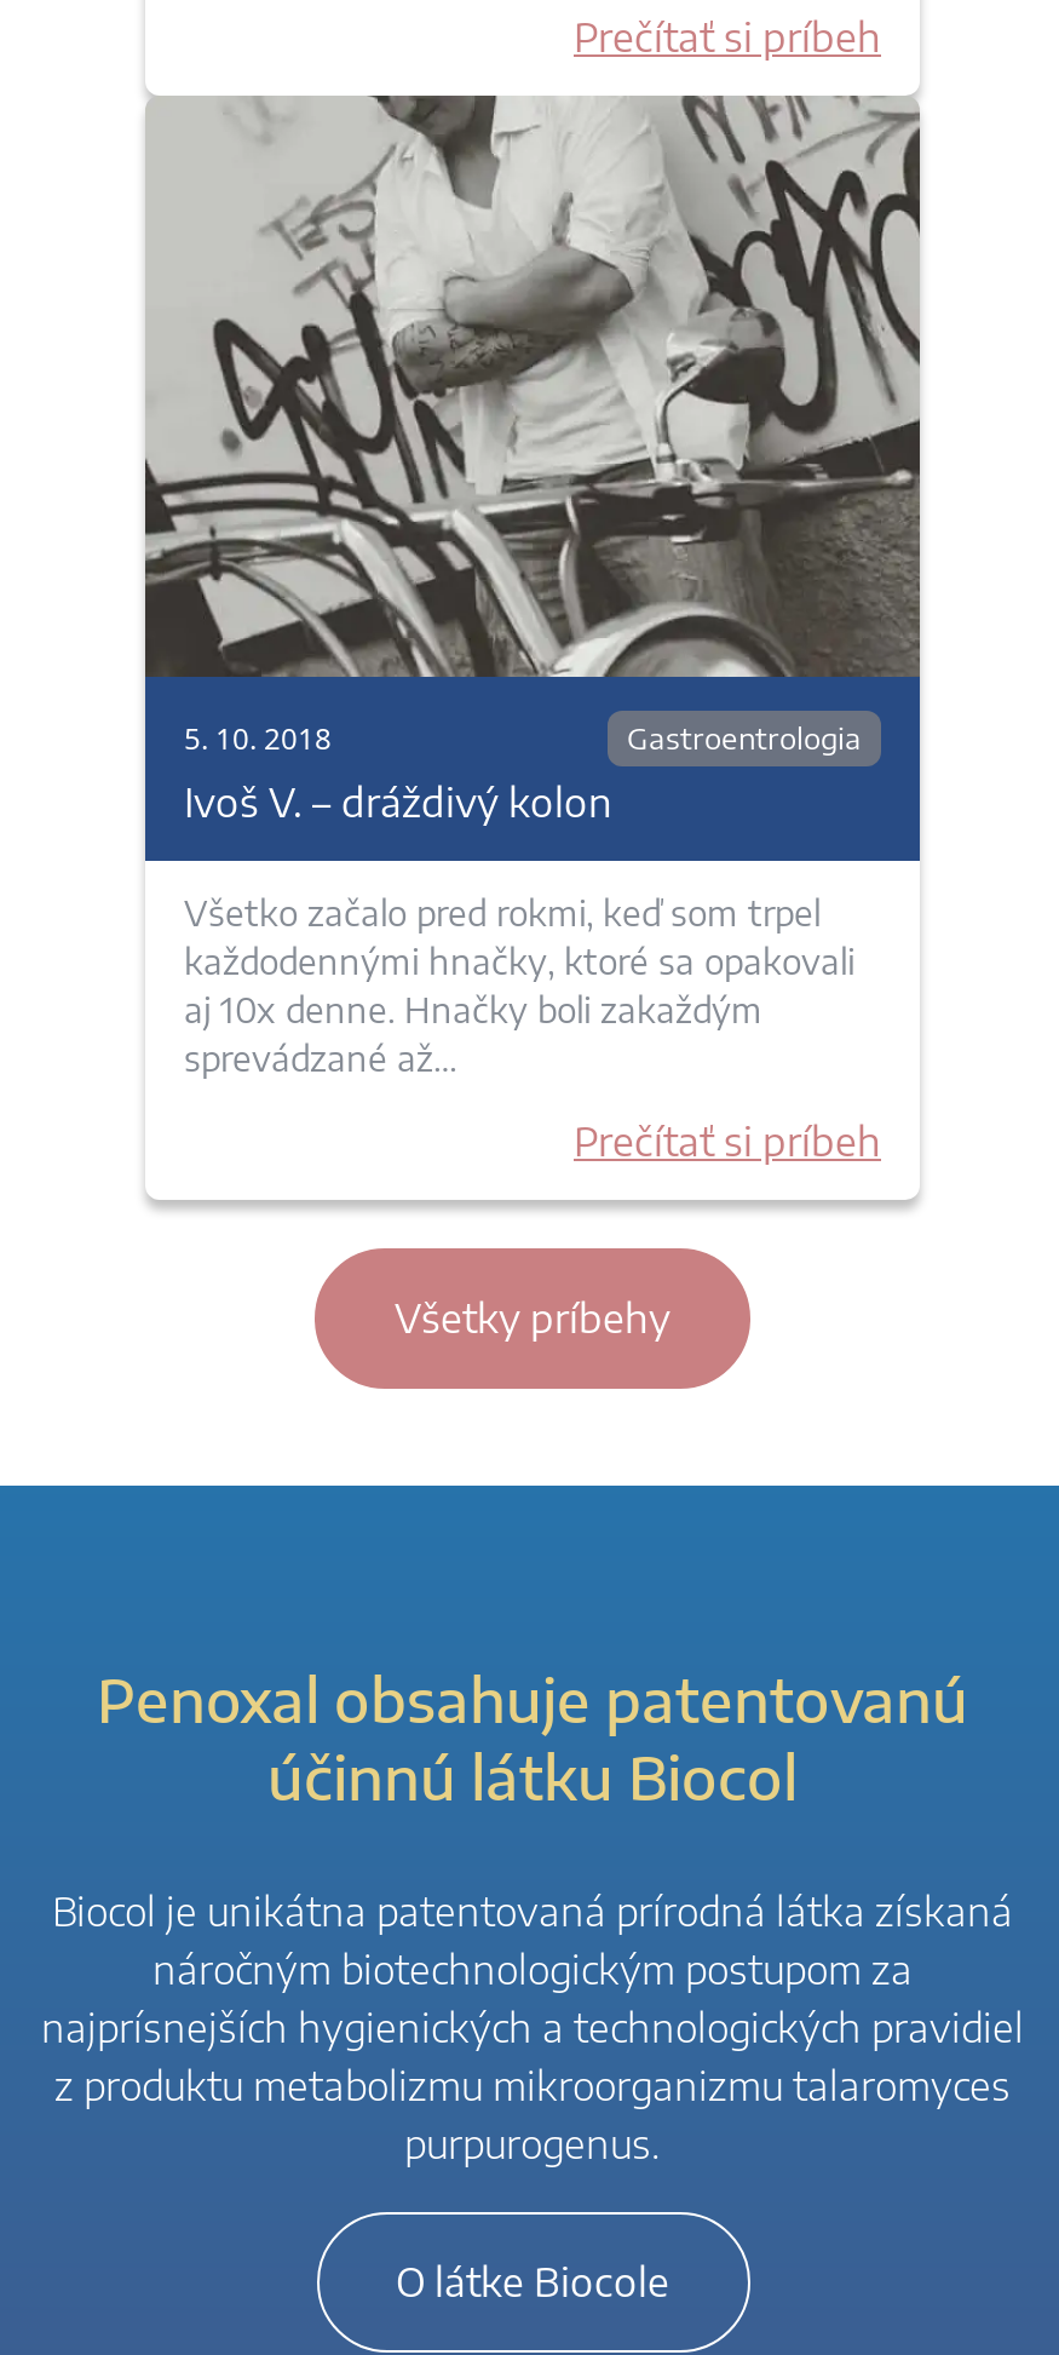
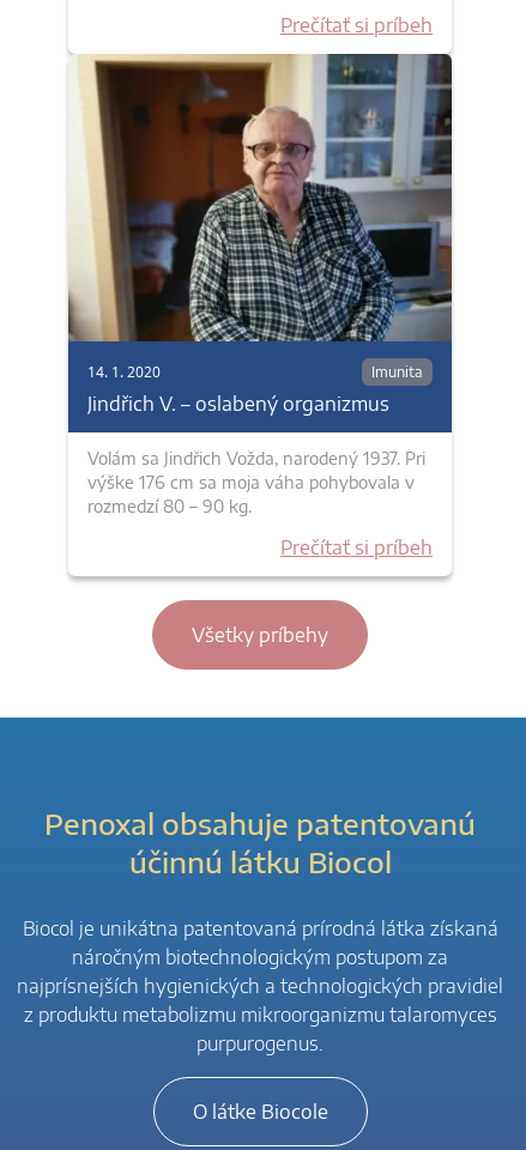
[143,93,920,827] [image] | 5. 10. 2018 | Gastroentrologia | Ivoš V. – dráždivý kolon -> [68,54,453,416] [image] | 14. 1. 2020 | Imunita | Jindřich V. – oslabený organizmus
[184,892,854,1079] Všetko začalo pred rokmi, keď som trpel | každodennými hnačky, ktoré sa opakovali | aj 10x denne. Hnačky boli zakaždým | sprevádzané až… -> [87,448,425,516] Volám sa Jindřich Vožda, narodený 1937. Pri | výške 176 cm sa moja váha pohybovala v | rozmedzí 80 – 90 kg.

